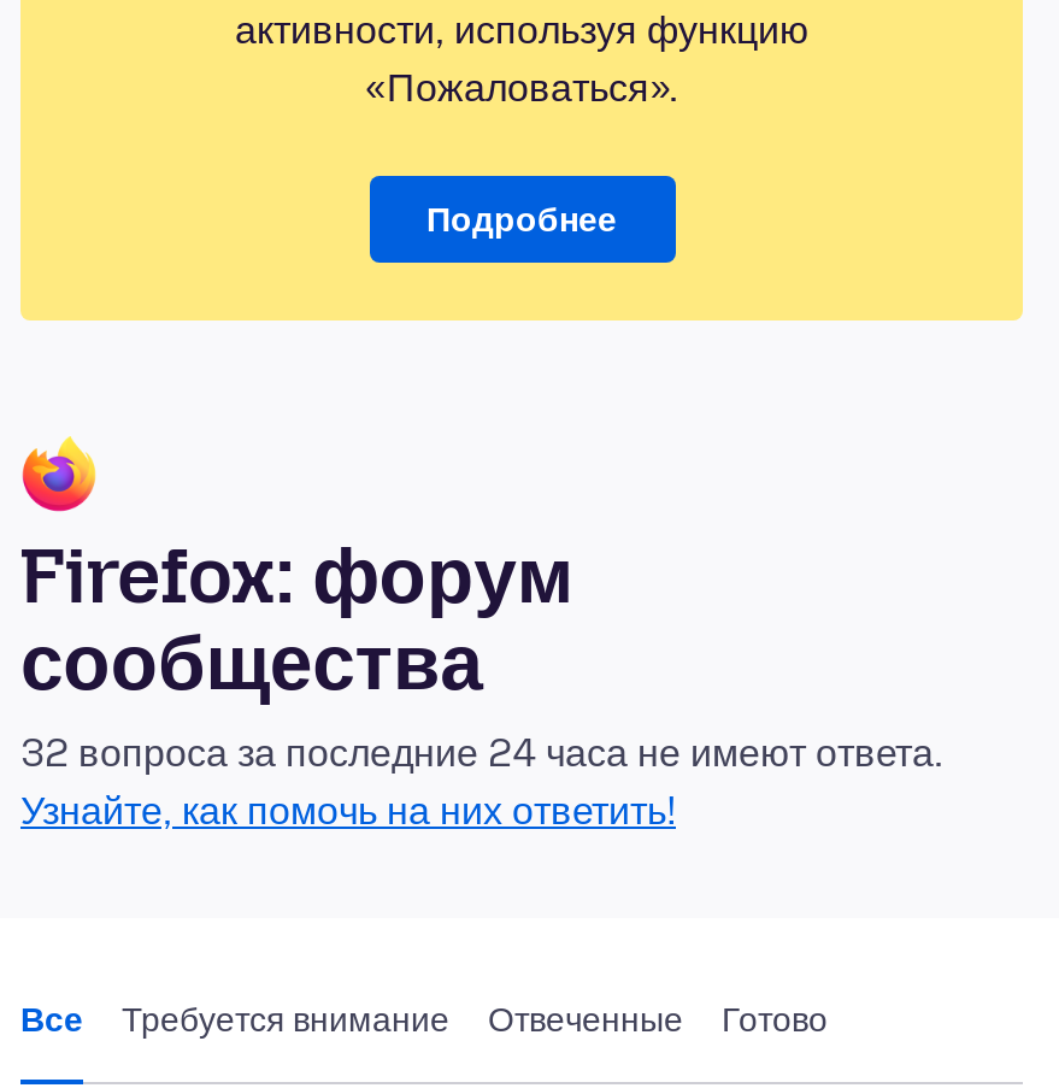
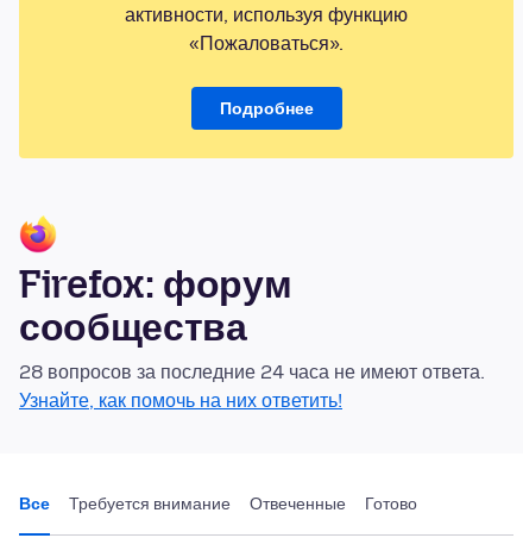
[20,731,943,777] 32 вопроса за последние 24 часа не имеют ответа. -> [19,361,485,384] 28 вопросов за последние 24 часа не имеют ответа.

